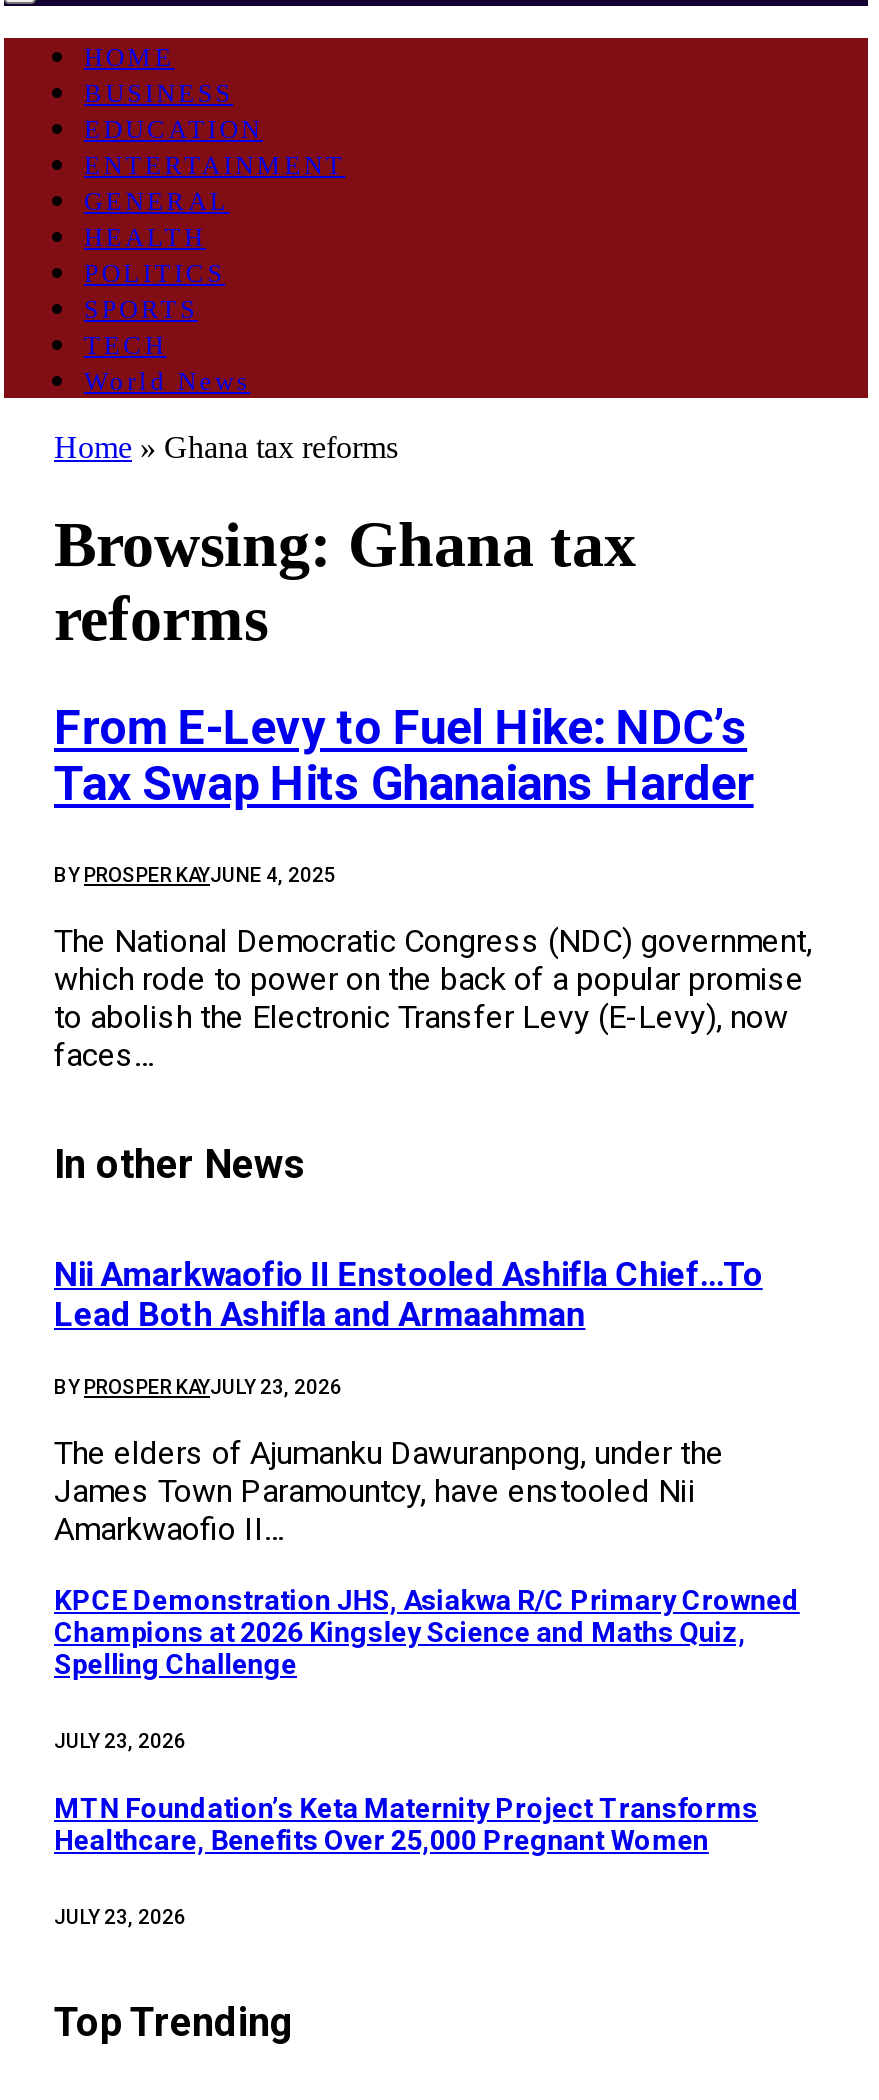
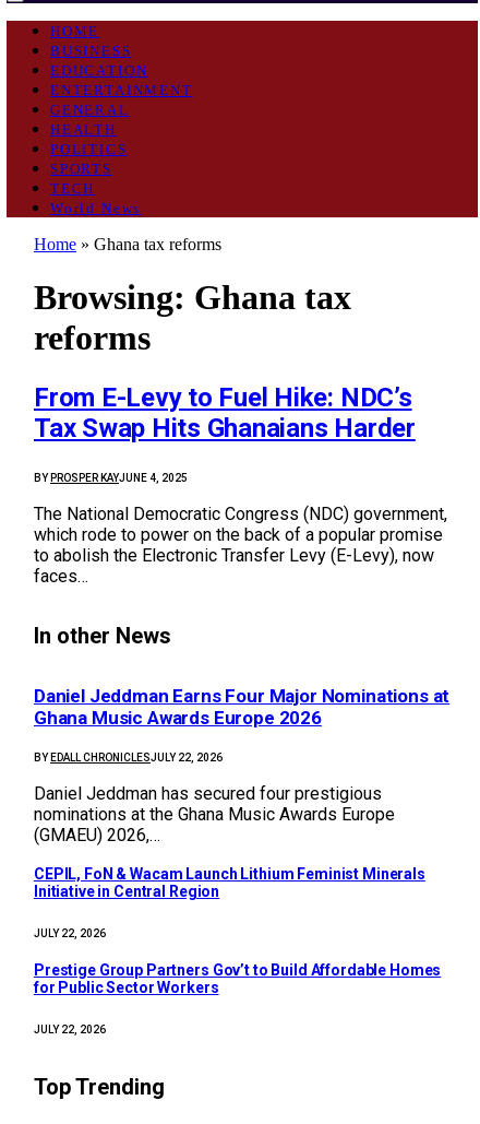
[54,1255,763,1335] Nii Amarkwaofio II Enstooled Ashifla Chief…To | Lead Both Ashifla and Armaahman -> [34,685,450,729] Daniel Jeddman Earns Four Major Nominations at | Ghana Music Awards Europe 2026
[54,1375,342,1397] BY PROSPER KAYJULY 23, 2026 -> [34,751,223,763] BY EDALL CHRONICLESJULY 22, 2026
[54,1433,724,1547] The elders of Ajumanku Dawuranpong, under the | James Town Paramountcy, have enstooled Nii | Amarkwaofio II… -> [34,783,395,845] Daniel Jeddman has secured four prestigious | nominations at the Ghana Music Awards Europe | (GMAEU) 2026,…
[54,1584,800,1680] KPCE Demonstration JHS, Asiakwa R/C Primary Crowned | Champions at 2026 Kingsley Science and Maths Quiz, | Spelling Challenge -> [34,865,425,900] CEPIL, FoN & Wacam Launch Lithium Feminist Minerals | Initiative in Central Region
[54,1729,186,1751] JULY 23, 2026 -> [34,927,106,939] JULY 22, 2026
[54,1793,758,1857] MTN Foundation’s Keta Maternity Project Transforms | Healthcare, Benefits Over 25,000 Pregnant Women -> [34,962,441,997] Prestige Group Partners Gov’t to Build Affordable Homes | for Public Sector Workers
[54,1906,186,1928] JULY 23, 2026 -> [34,1023,106,1035] JULY 22, 2026

